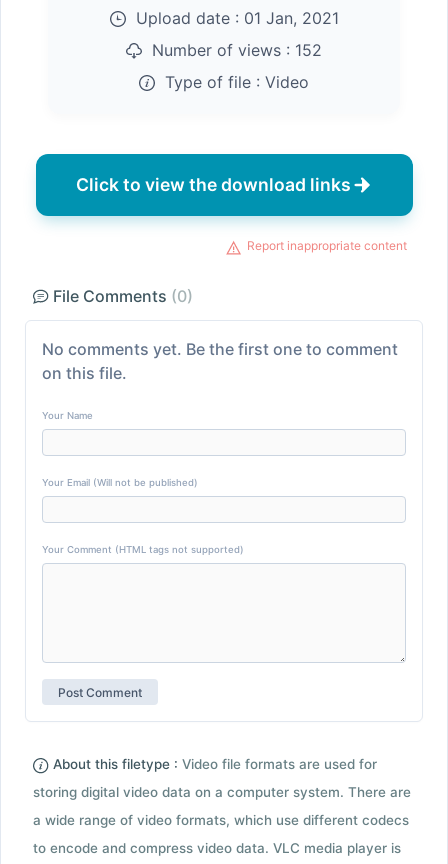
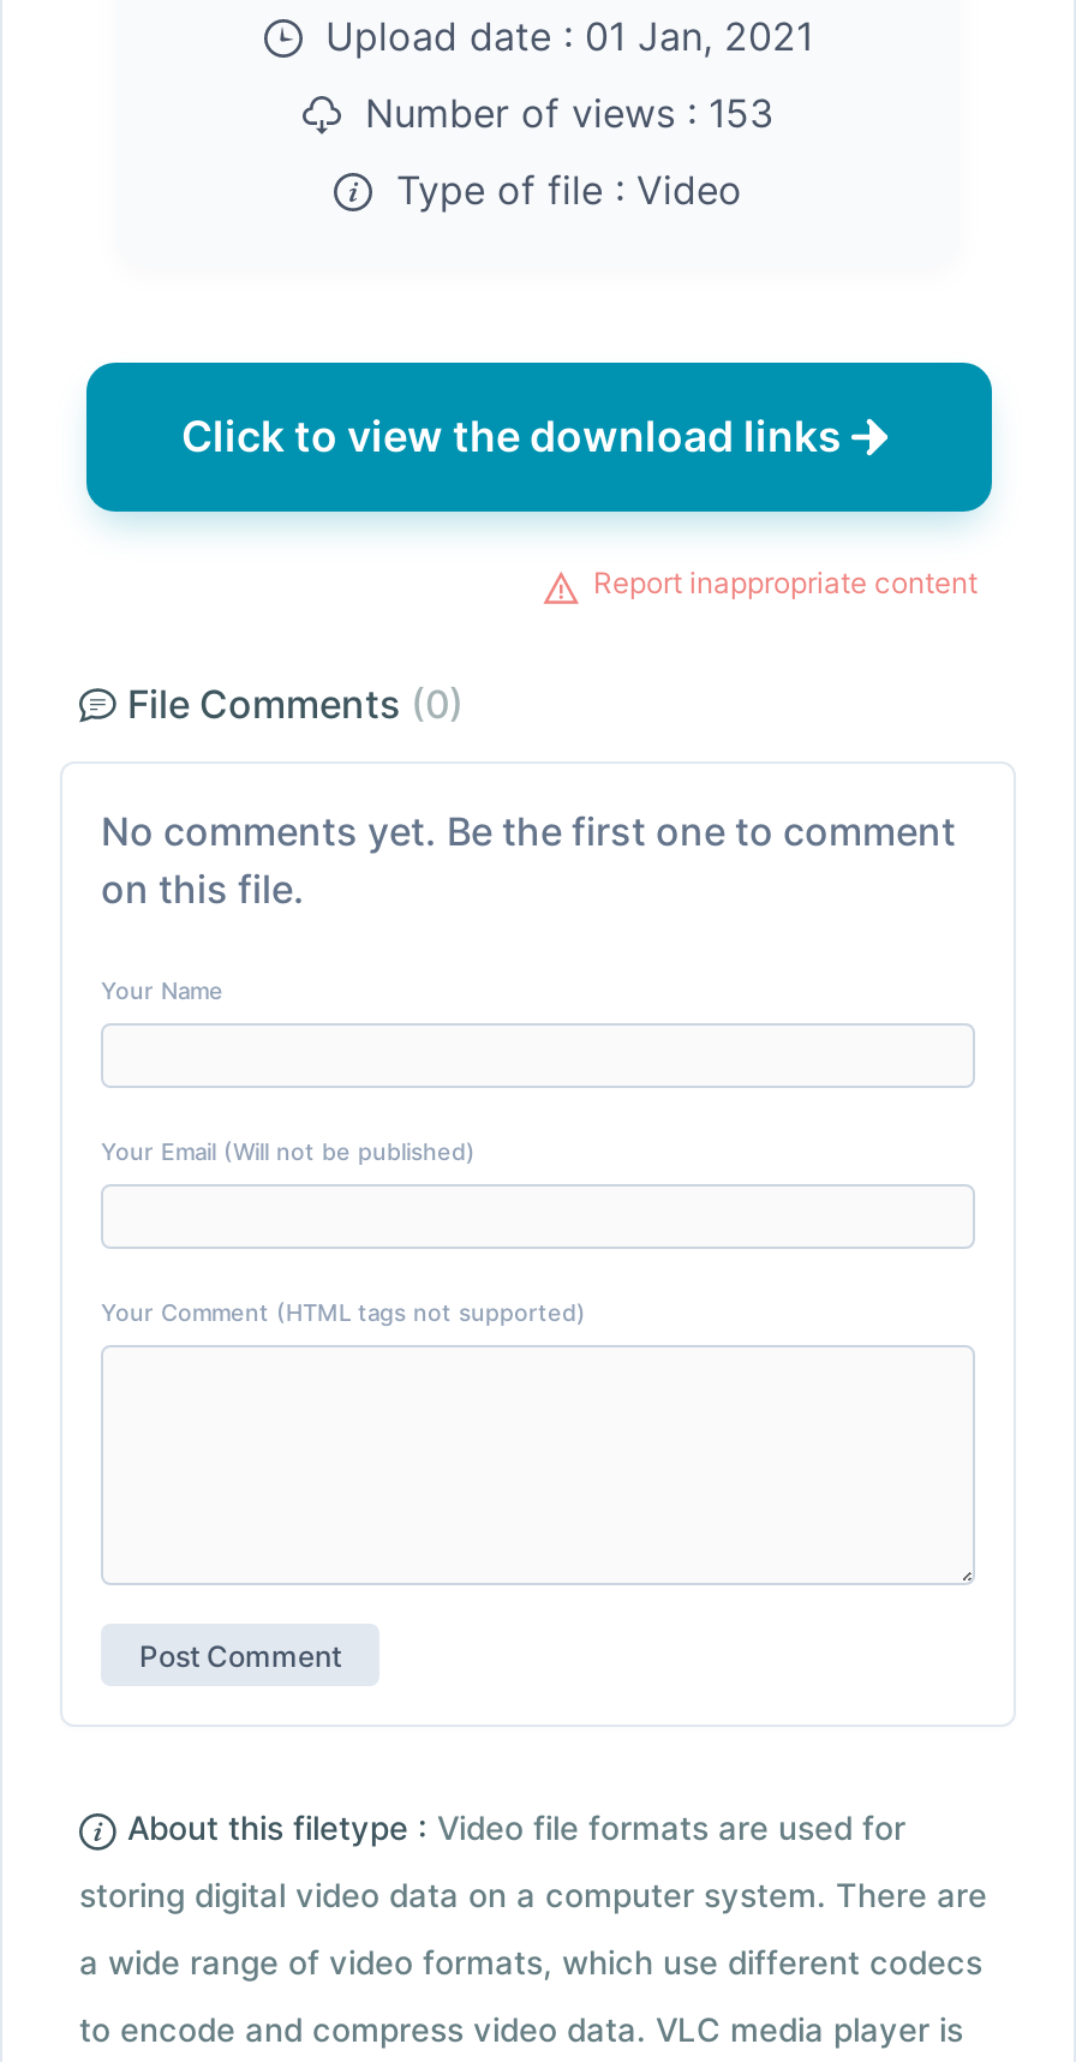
[142,40,322,60] Number of views : 152 -> [341,88,773,136] Number of views : 153

